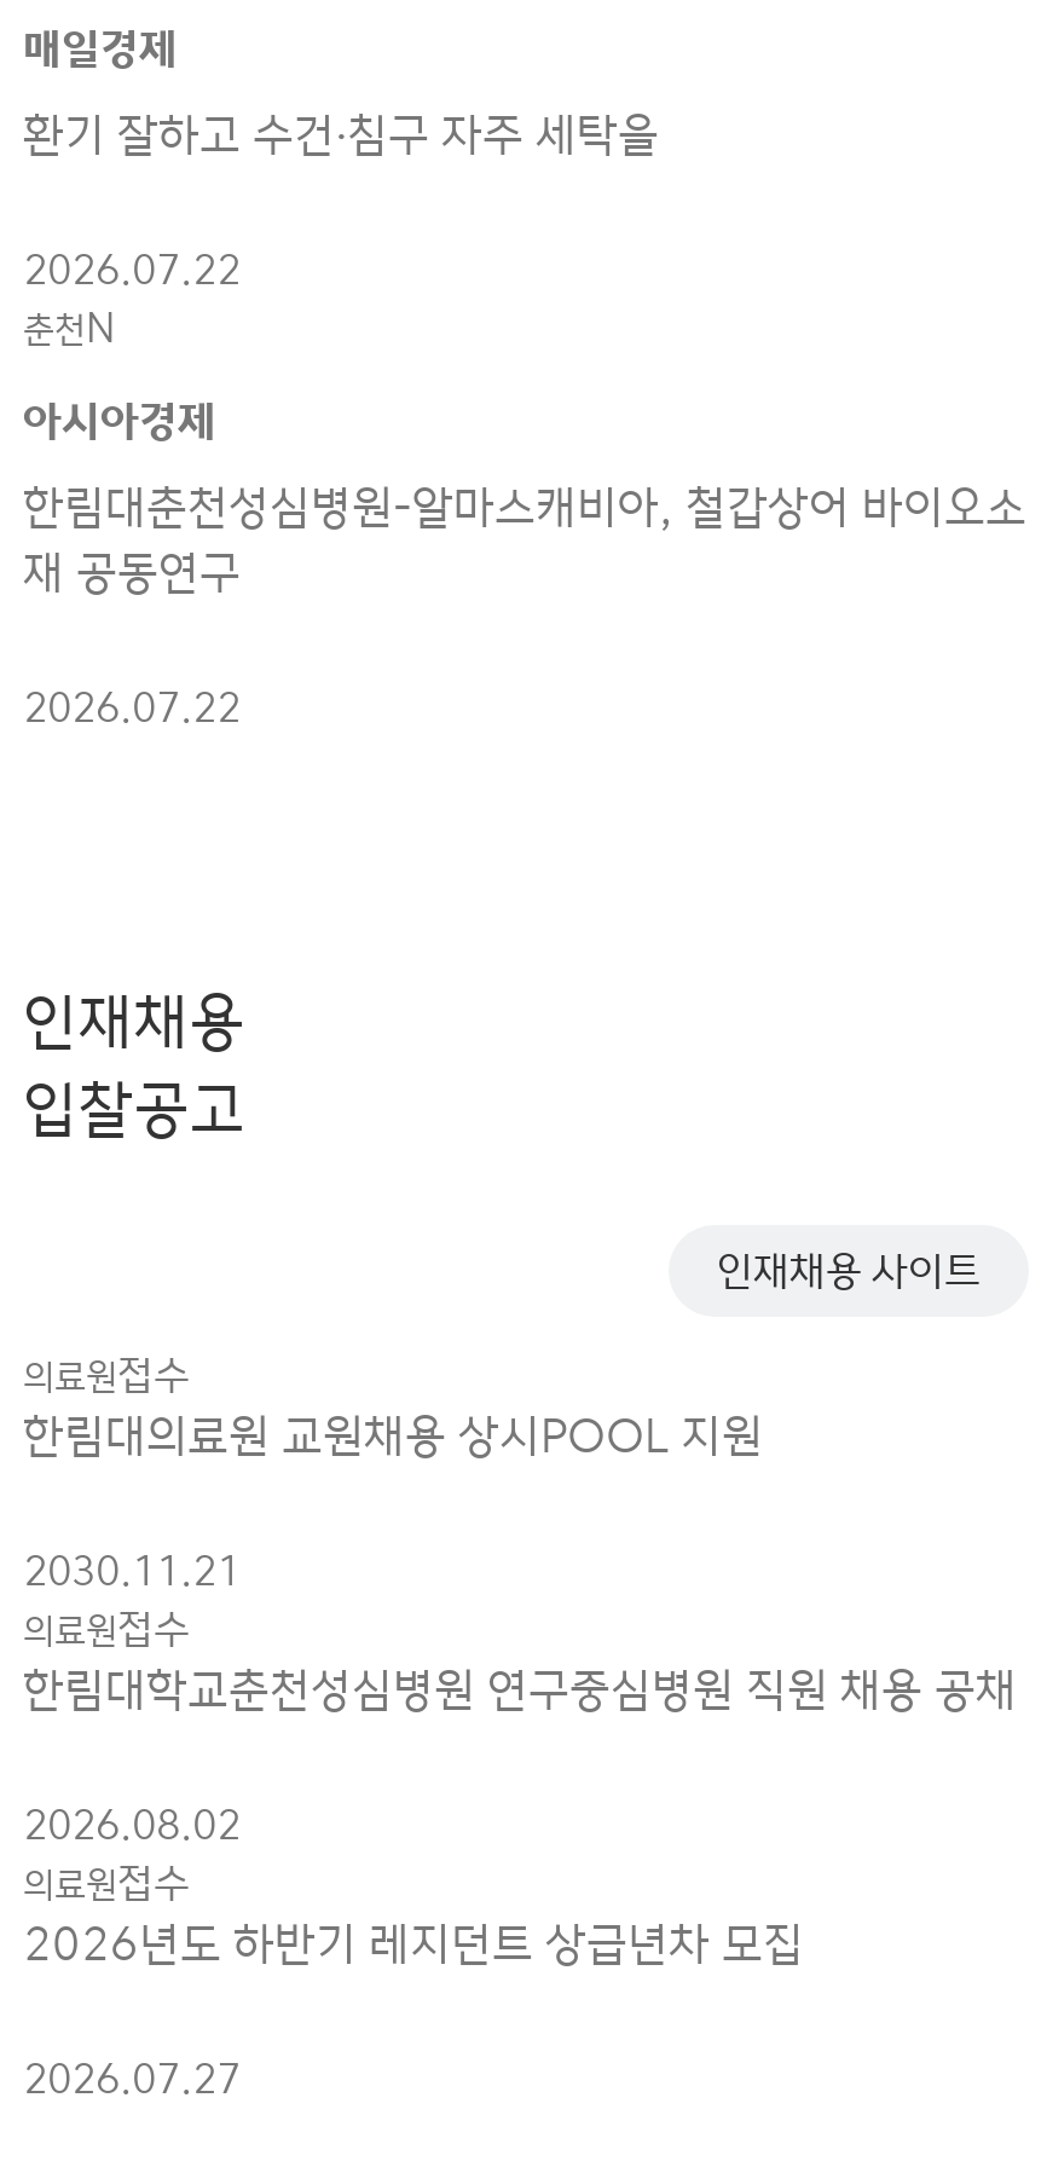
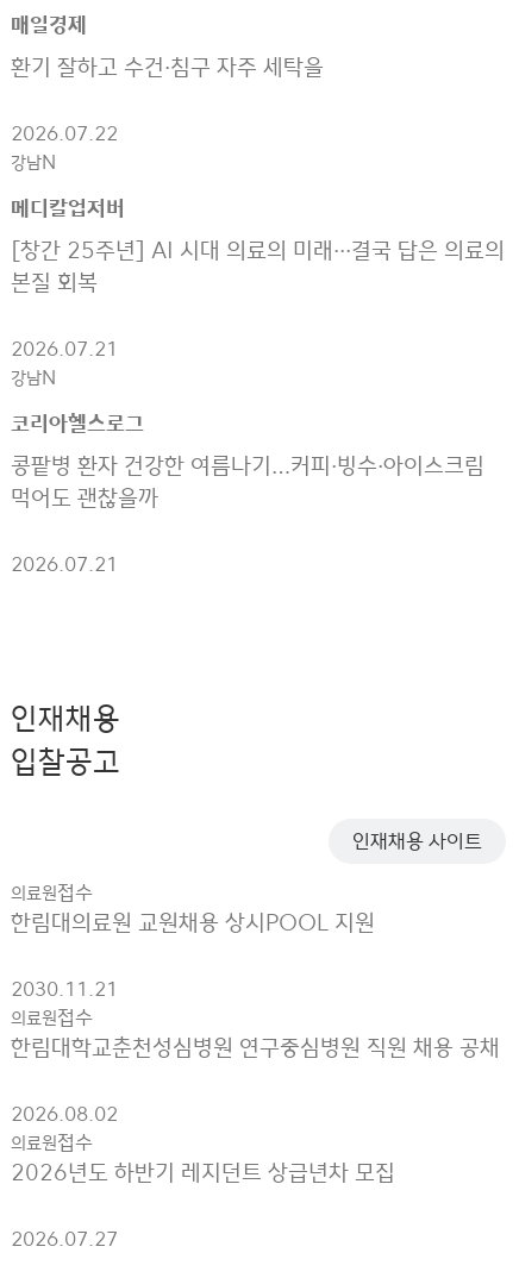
[23,301,1026,734] 춘천N | 아시아경제 | 한림대춘천성심병원-알마스캐비아, 철갑상어 바이오소 | 재 공동연구 | 2026.07.22 -> [11,149,505,577] 강남N | 메디칼업저버 | [창간 25주년] AI 시대 의료의 미래···결국 답은 의료의 | 본질 회복 | 2026.07.21 | 강남N | 코리아헬스로그 | 콩팥병 환자 건강한 여름나기…커피·빙수·아이스크림 | 먹어도 괜찮을까 | 2026.07.21

